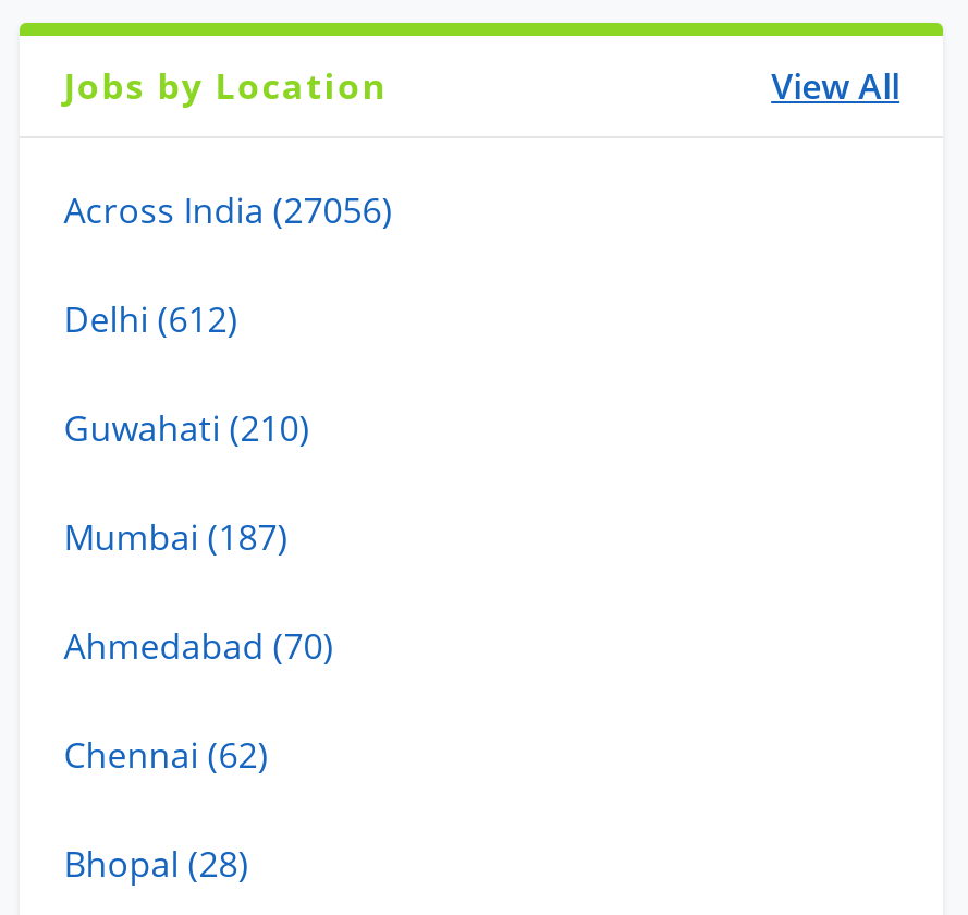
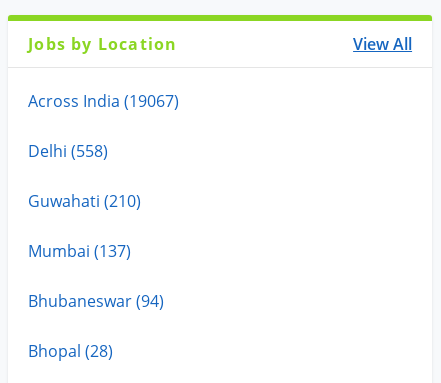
[64,187,392,235] Across India (27056) -> [28,90,179,112] Across India (19067)
[64,296,238,344] Delhi (612) -> [28,140,108,162] Delhi (558)
[64,514,334,780] Mumbai (187) | Ahmedabad (70) | Chennai (62) -> [28,240,164,312] Mumbai (137) | Bhubaneswar (94)

